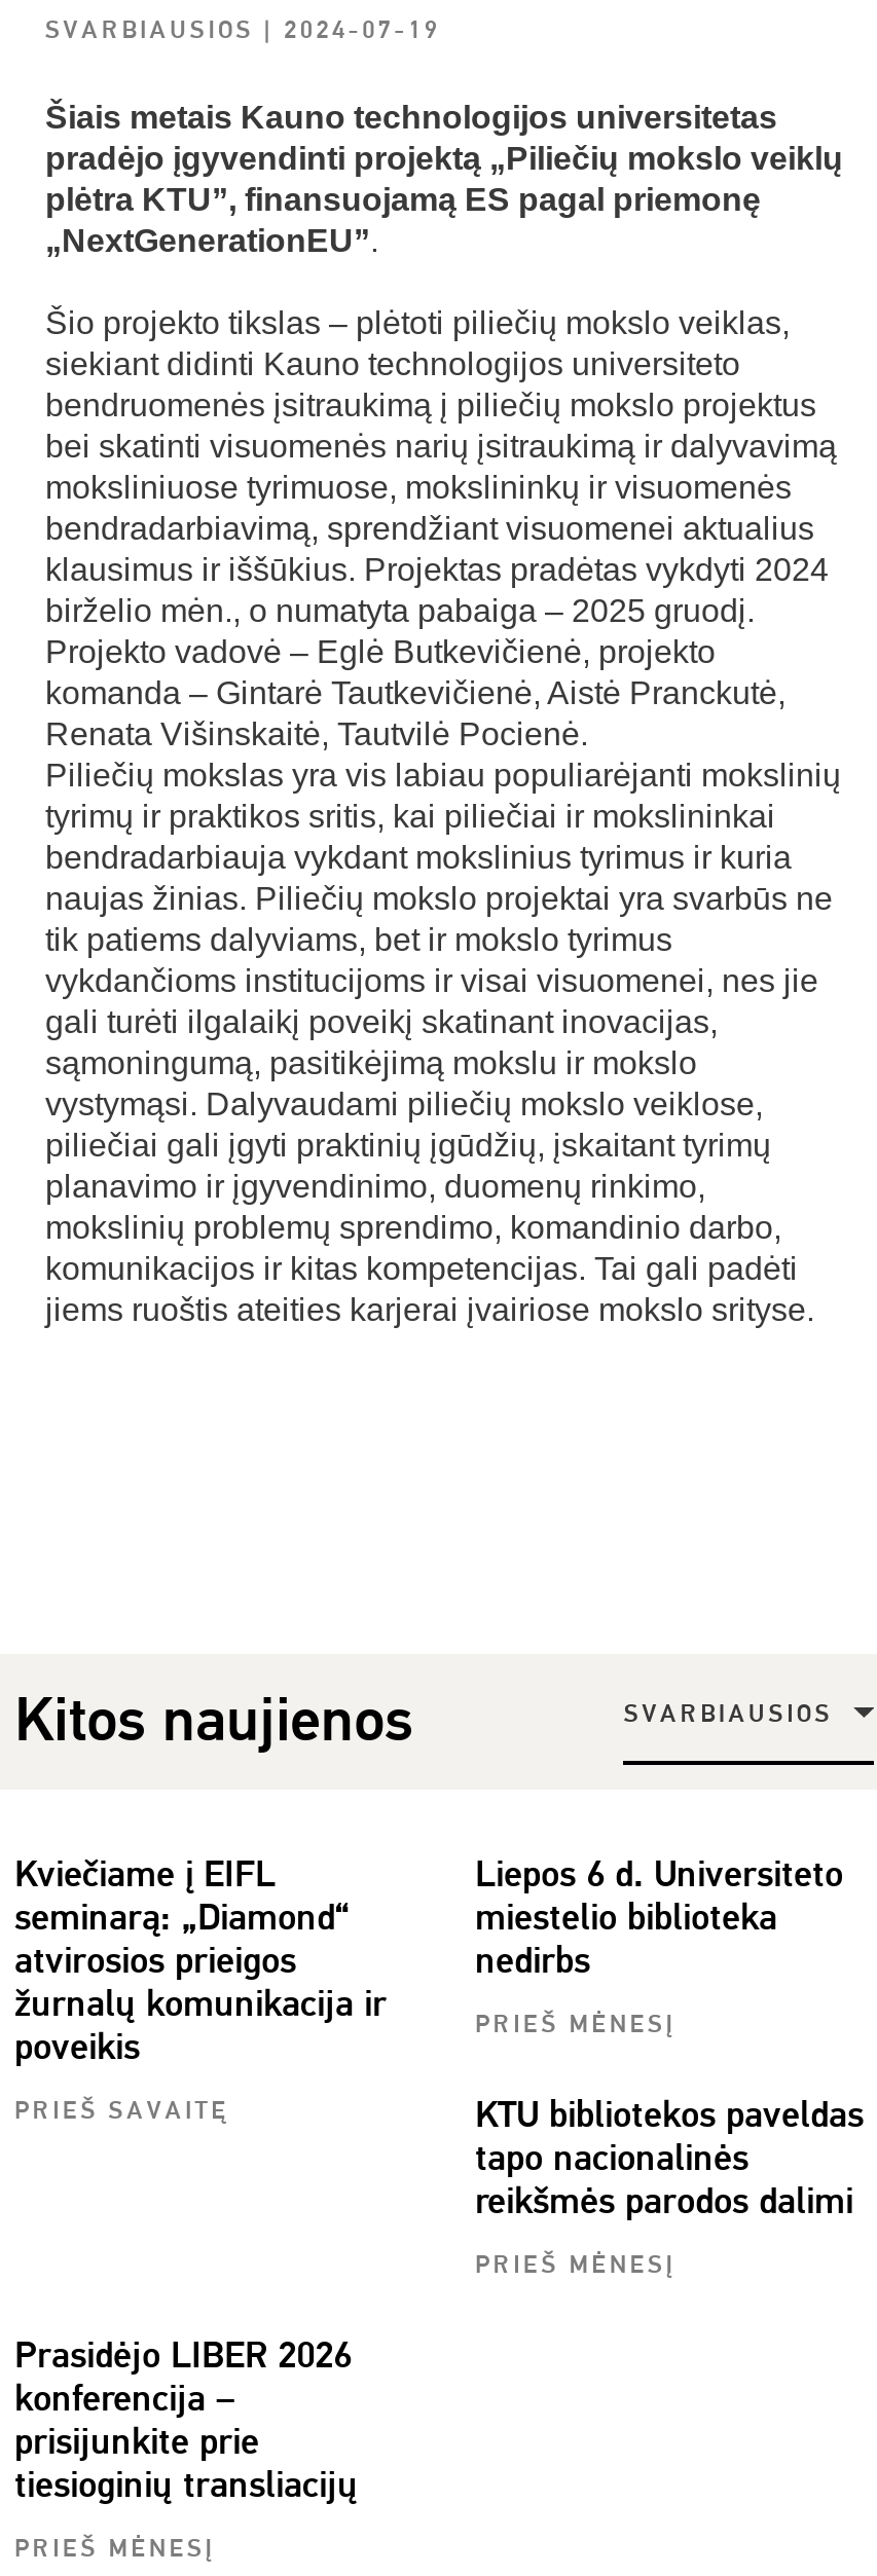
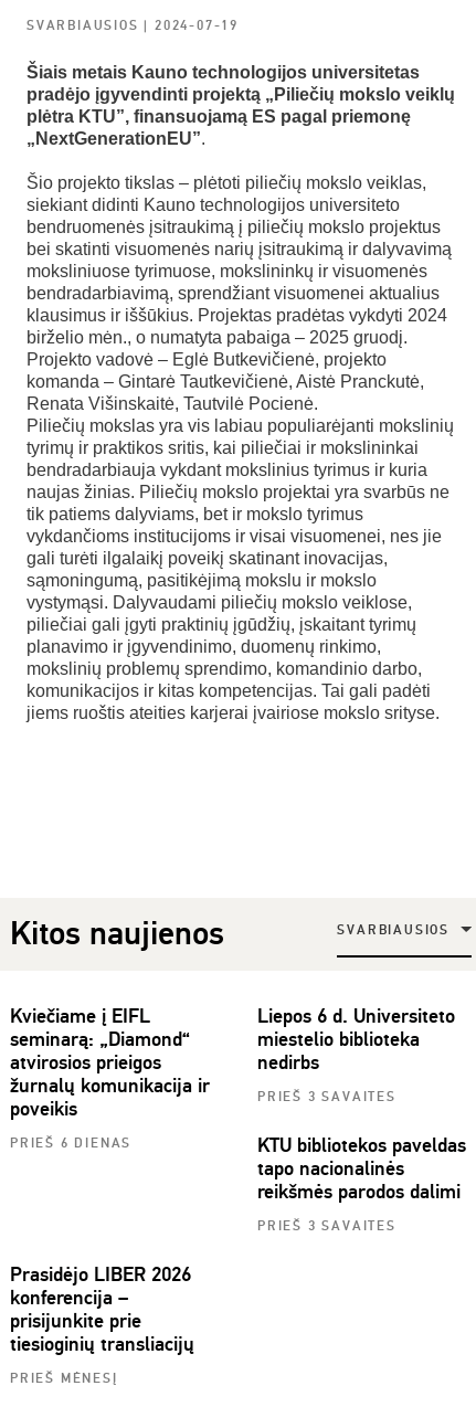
[475,2009,676,2040] PRIEŠ MĖNESĮ -> [257,1089,396,1105] PRIEŠ 3 SAVAITES
[14,2095,229,2126] PRIEŠ SAVAITĘ -> [10,1135,132,1152] PRIEŠ 6 DIENAS
[475,2250,676,2280] PRIEŠ MĖNESĮ -> [257,1218,396,1234] PRIEŠ 3 SAVAITES

